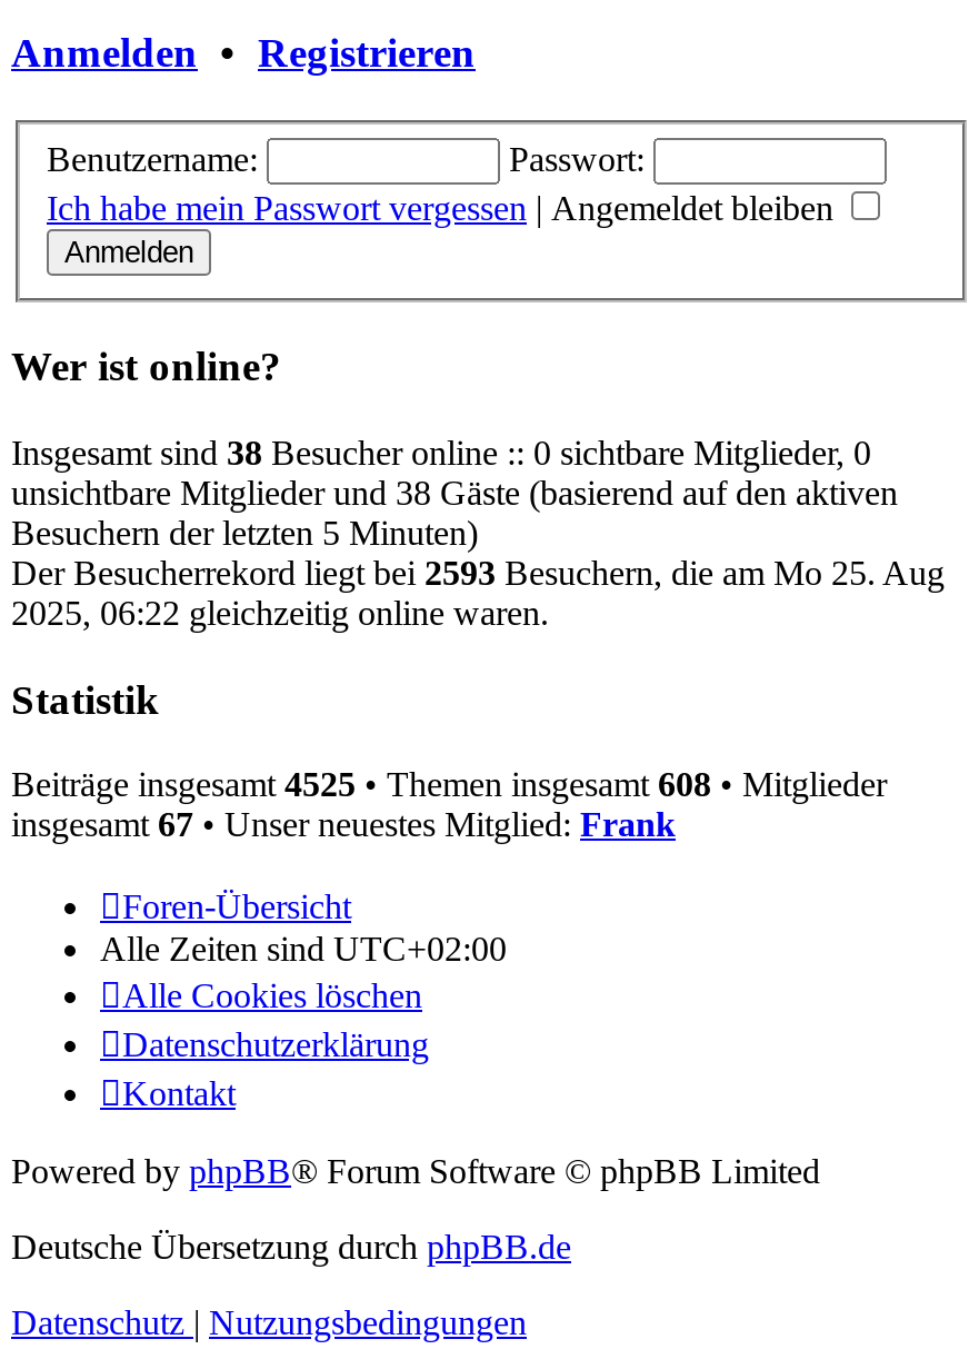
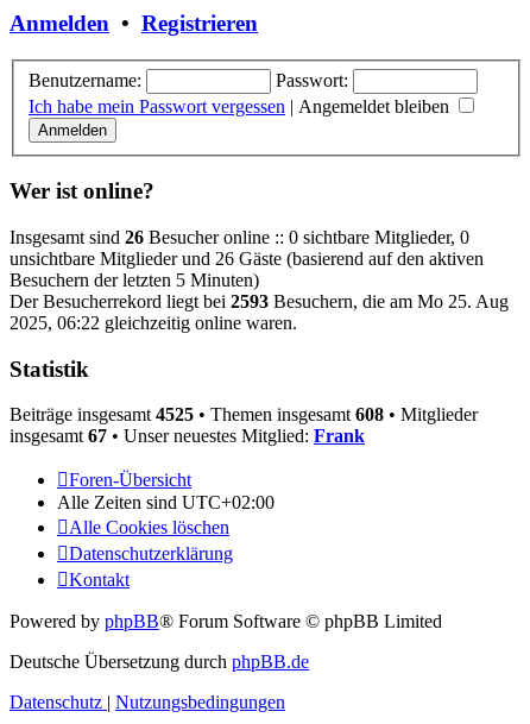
[11,434,871,471] Insgesamt sind 38 Besucher online :: 0 sichtbare Mitglieder, 0 -> [10,227,469,247] Insgesamt sind 26 Besucher online :: 0 sichtbare Mitglieder, 0
[11,474,898,511] unsichtbare Mitglieder und 38 Gäste (basierend auf den aktiven -> [10,248,484,269] unsichtbare Mitglieder und 26 Gäste (basierend auf den aktiven

